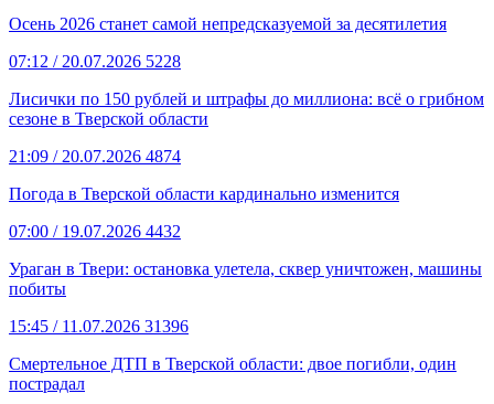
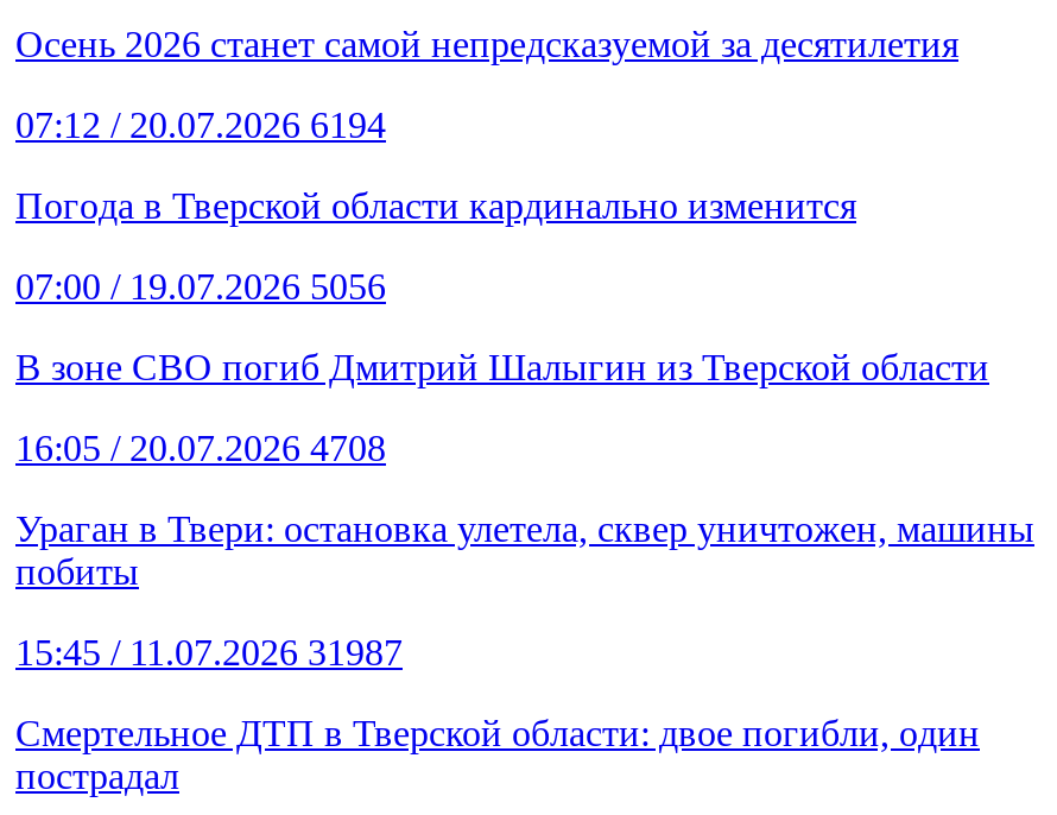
[9,52,484,166] 07:12 / 20.07.2026 5228 | Лисички по 150 рублей и штрафы до миллиона: всё о грибном | сезоне в Тверской области | 21:09 / 20.07.2026 4874 -> [15,105,386,145] 07:12 / 20.07.2026 6194
moved [9,185,399,203] -> [15,186,856,226]: Погода в Тверской области кардинально изменится
[9,222,181,241] 07:00 / 19.07.2026 4432 -> [15,267,989,469] 07:00 / 19.07.2026 5056 | В зоне СВО погиб Дмитрий Шалыгин из Тверской области | 16:05 / 20.07.2026 4708
[9,317,189,336] 15:45 / 11.07.2026 31396 -> [15,633,403,673] 15:45 / 11.07.2026 31987

